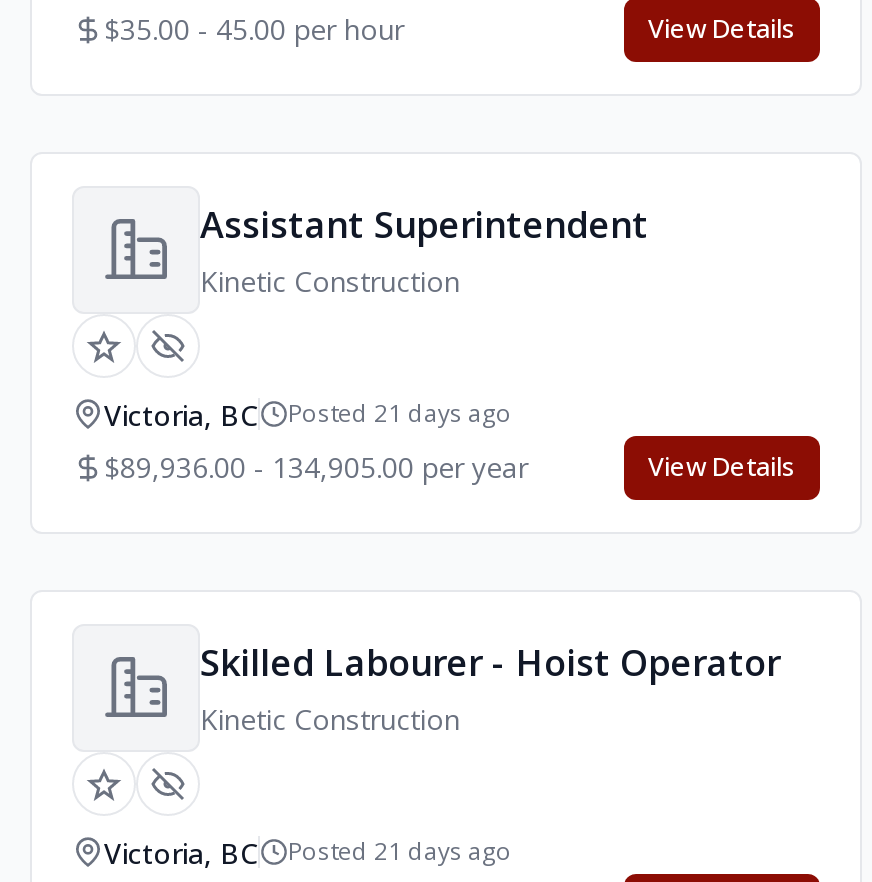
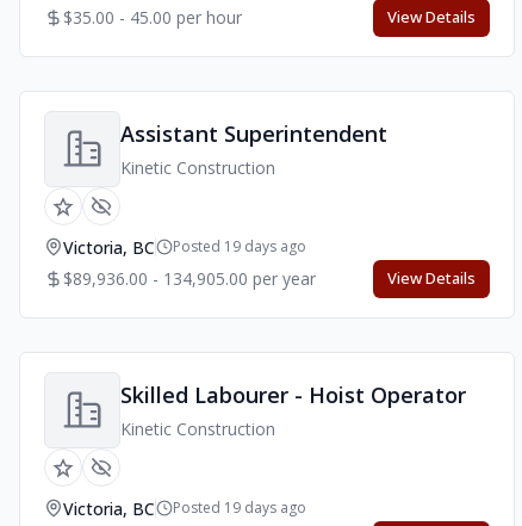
[288,397,512,431] Posted 21 days ago -> [173,237,306,257] Posted 19 days ago
[288,834,512,868] Posted 21 days ago -> [173,498,306,518] Posted 19 days ago

